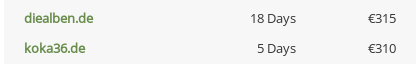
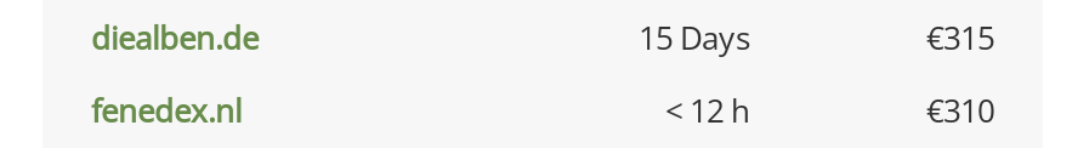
[249,9,295,27] 18 Days -> [639,16,750,59] 15 Days
[24,39,295,57] koka36.de | 5 Days -> [91,89,750,132] fenedex.nl | < 12 h

